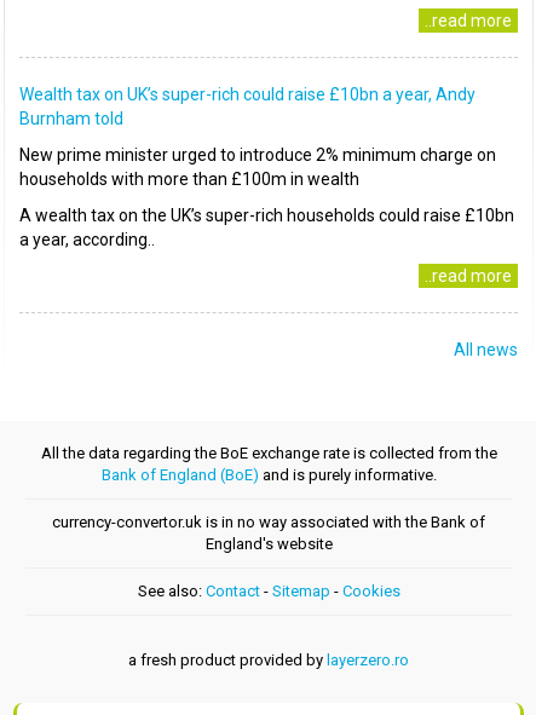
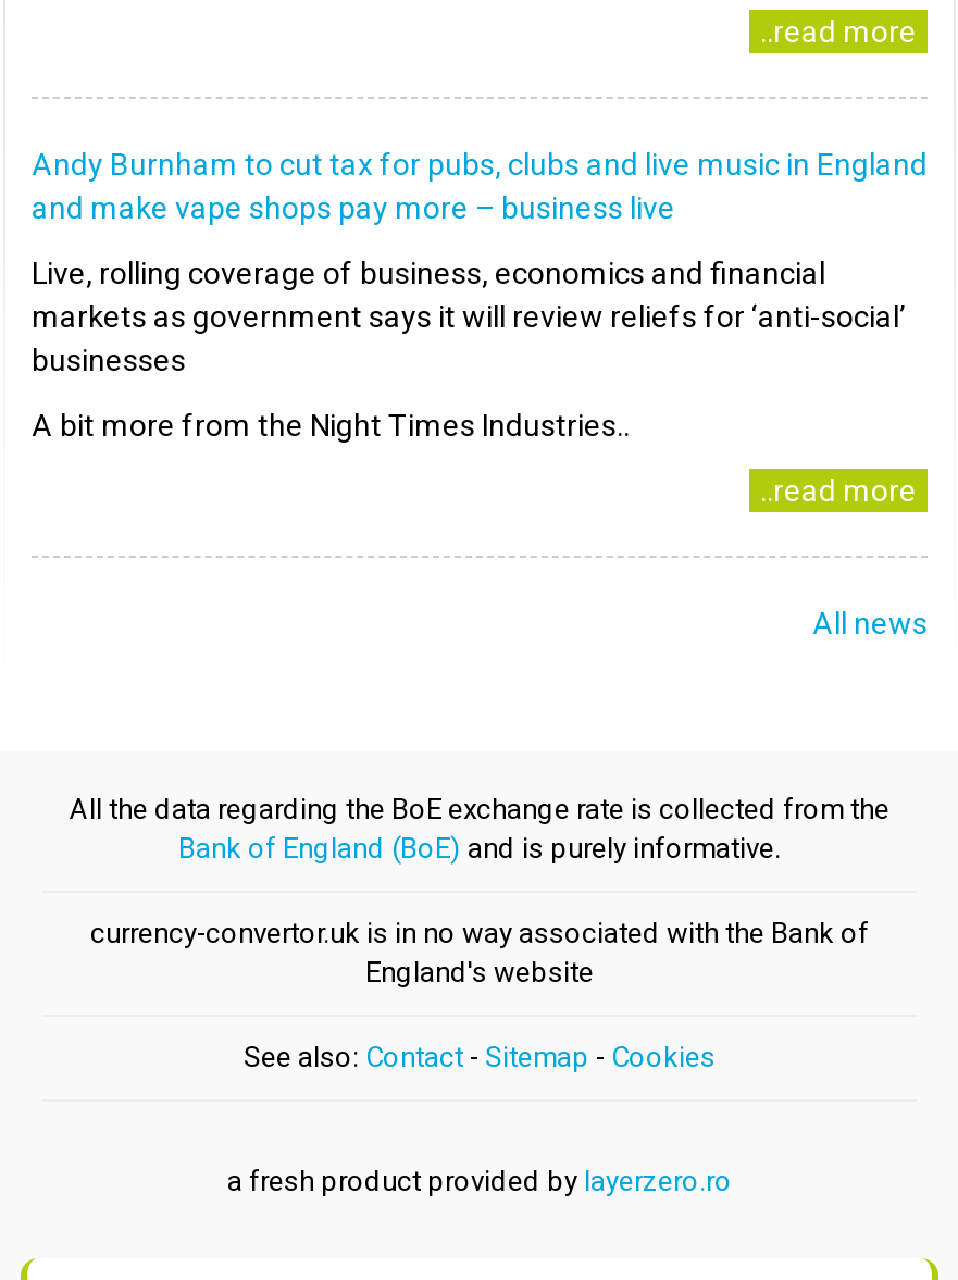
[19,85,476,128] Wealth tax on UK’s super-rich could raise £10bn a year, Andy | Burnham told -> [32,147,928,225] Andy Burnham to cut tax for pubs, clubs and live music in England | and make vape shops pay more – business live
[19,145,496,189] New prime minister urged to introduce 2% minimum charge on | households with more than £100m in wealth -> [32,256,906,377] Live, rolling coverage of business, economics and financial | markets as government says it will review reliefs for ‘anti-social’ | businesses
[19,206,514,249] A wealth tax on the UK’s super-rich households could raise £10bn | a year, according.. -> [32,408,630,443] A bit more from the Night Times Industries..

